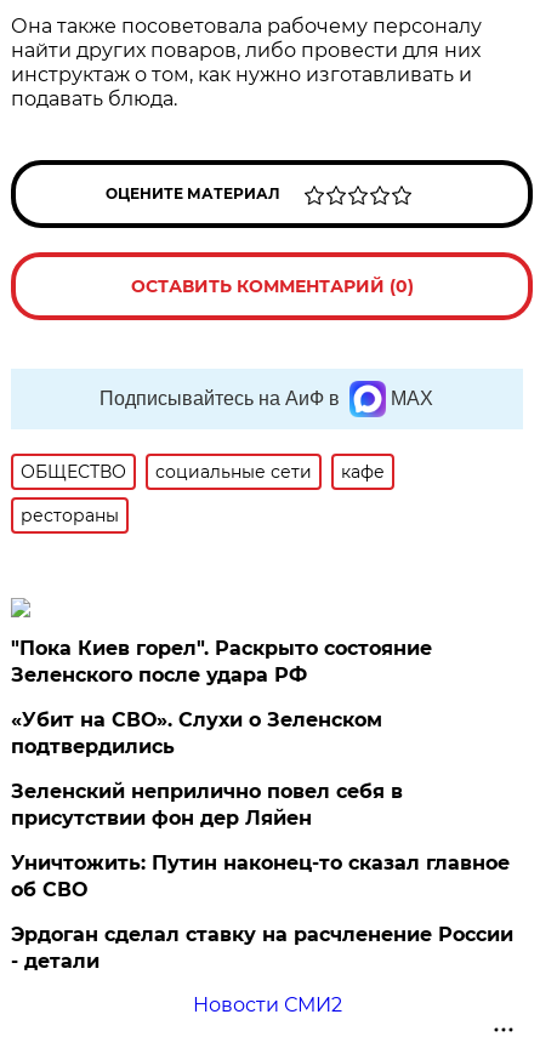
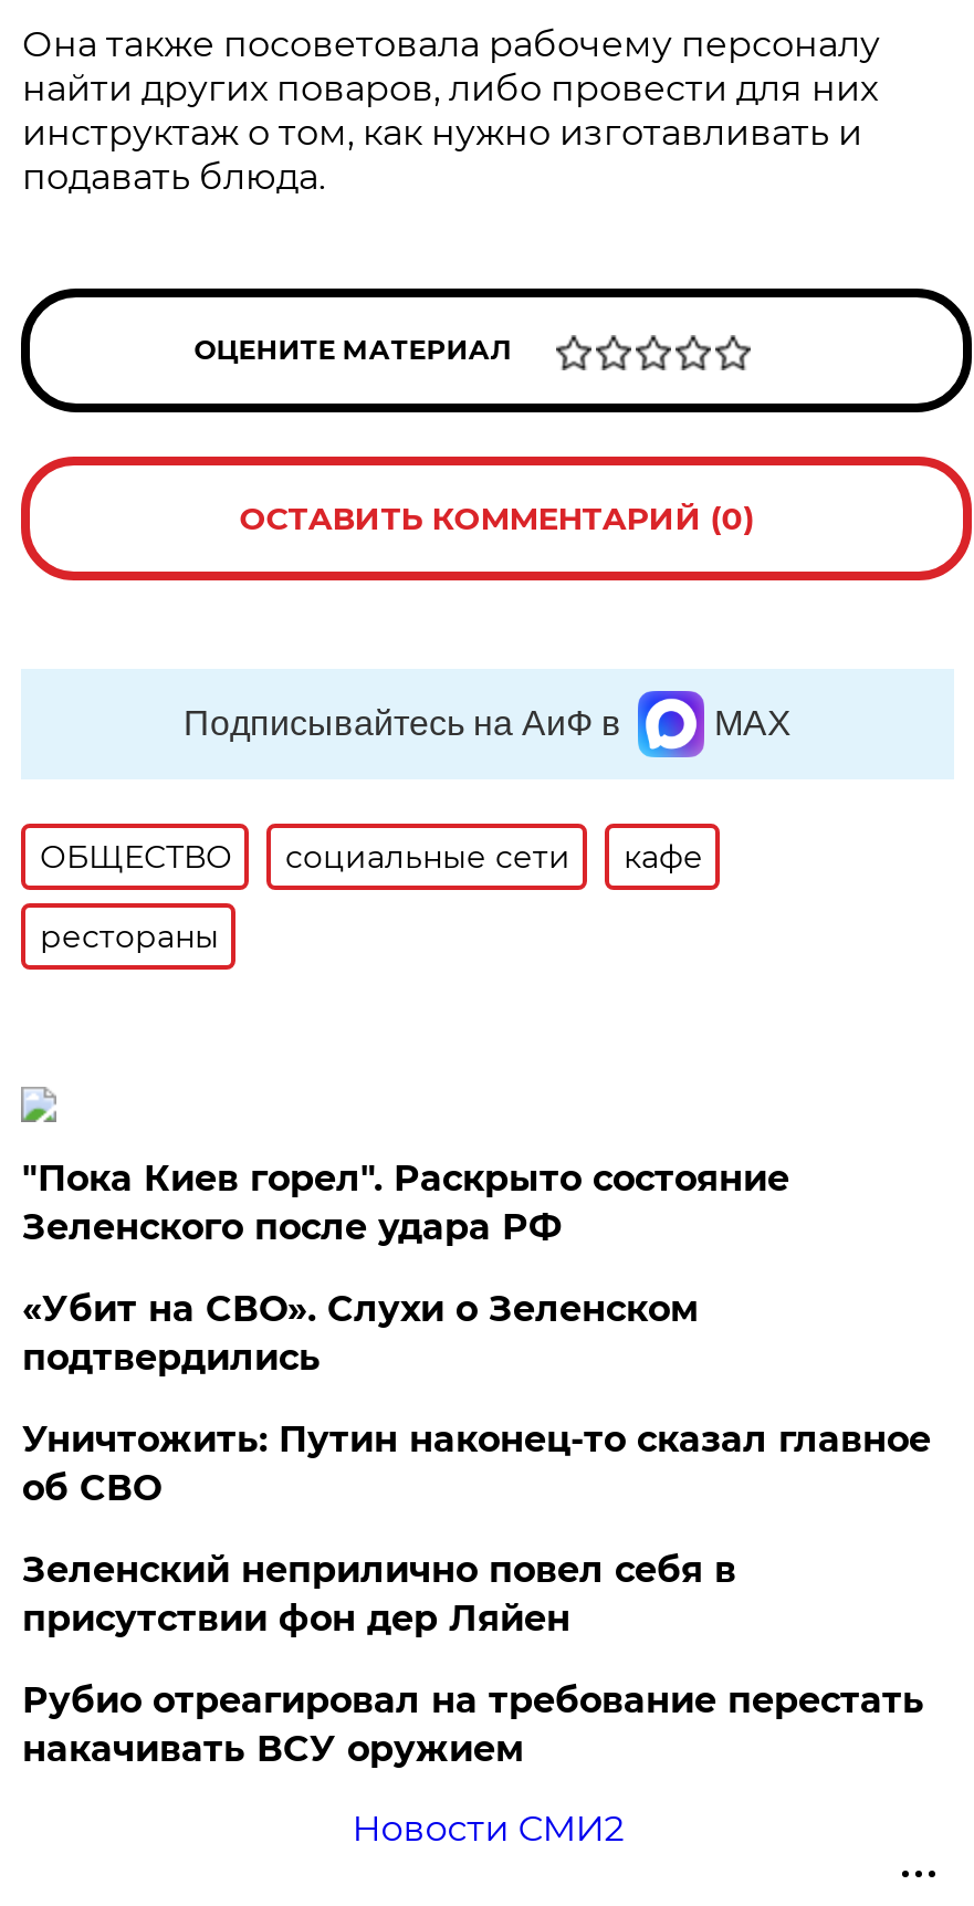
moved [11,780,403,830] -> [22,1549,736,1640]: Зеленский неприлично повел cебя в | присутствии фон дер Ляйен
moved [11,851,510,901] -> [22,1418,931,1509]: Уничтожить: Путин наконец-то сказал главное | об СВО
[11,923,514,973] Эрдоган сделал ставку на расчленение России | - детали -> [22,1679,924,1770] Рубио отреагировал на требование перестать | накачивать ВСУ оружием

